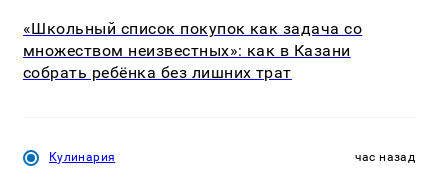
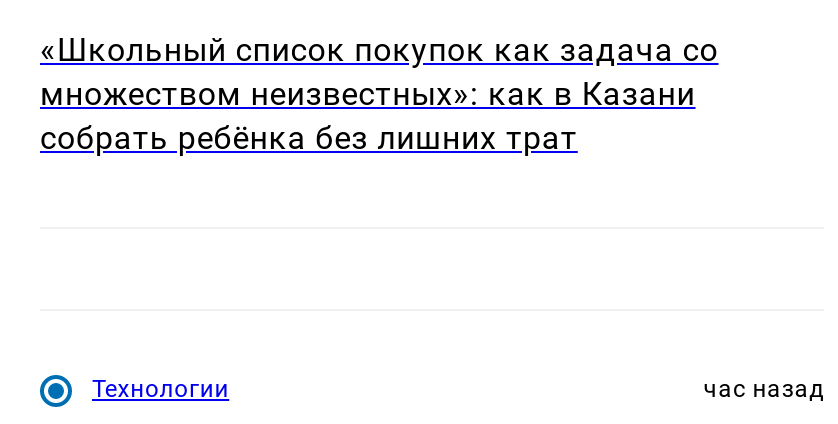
[49,150,115,164] Кулинария -> [92,376,229,404] Технологии

